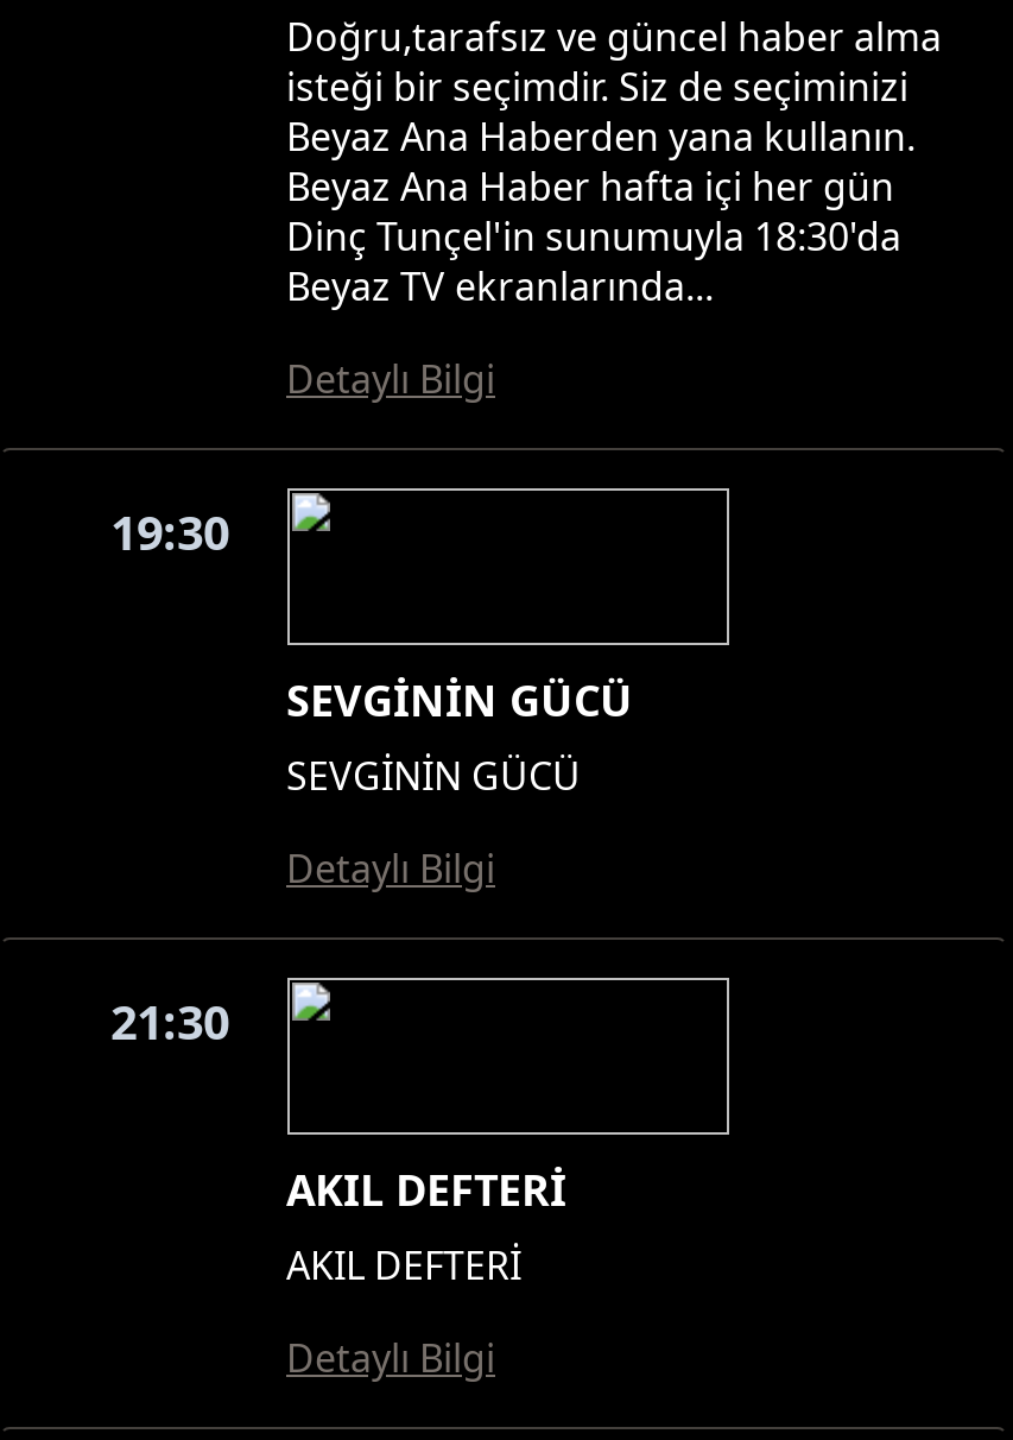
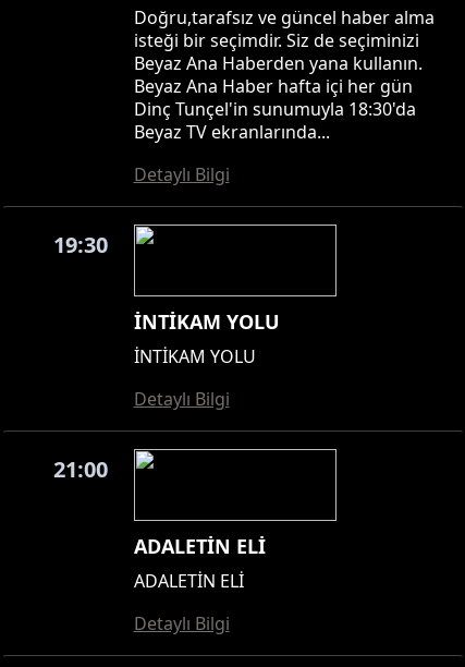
[286,671,633,802] SEVGİNİN GÜCÜ | SEVGİNİN GÜCÜ -> [133,308,279,368] İNTİKAM YOLU | İNTİKAM YOLU
[110,990,229,1054] 21:30 -> [53,454,107,484] 21:00
[286,1161,566,1291] AKIL DEFTERİ | AKIL DEFTERİ -> [133,533,265,593] ADALETİN ELİ | ADALETİN ELİ

